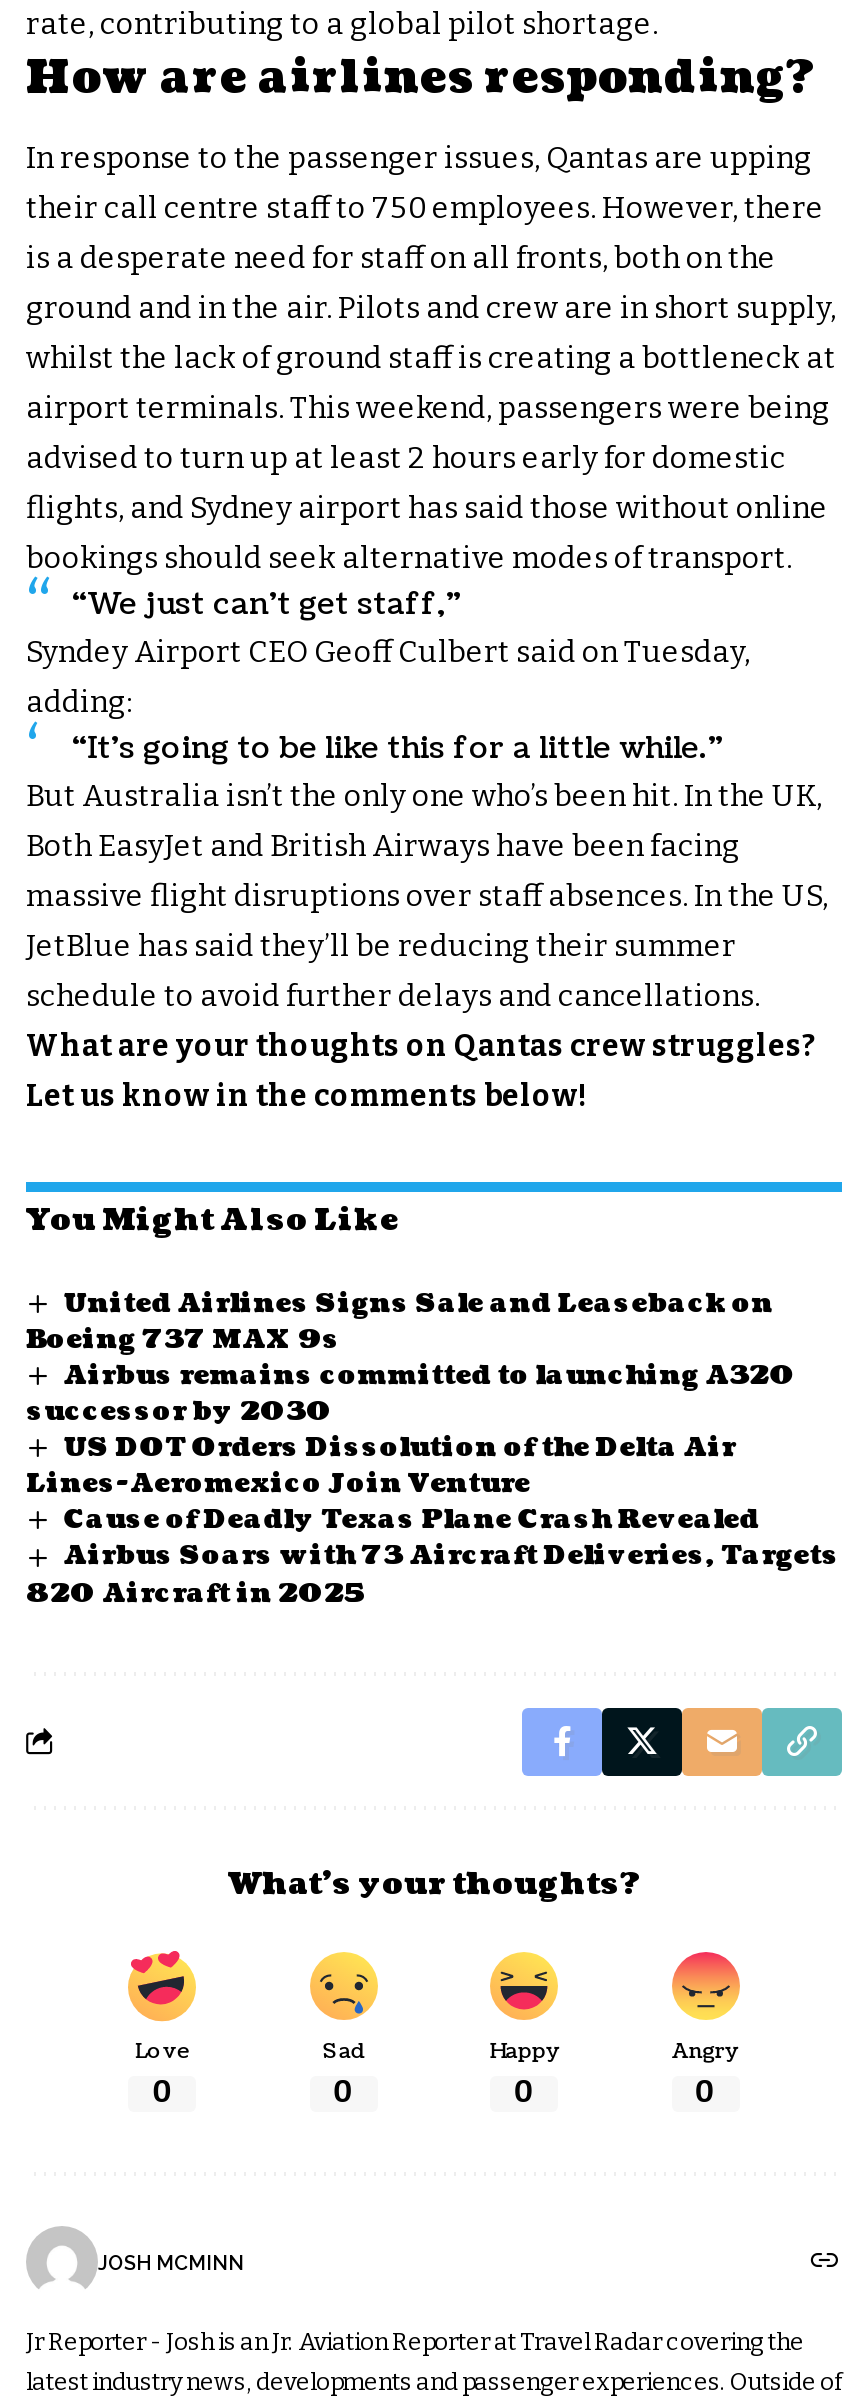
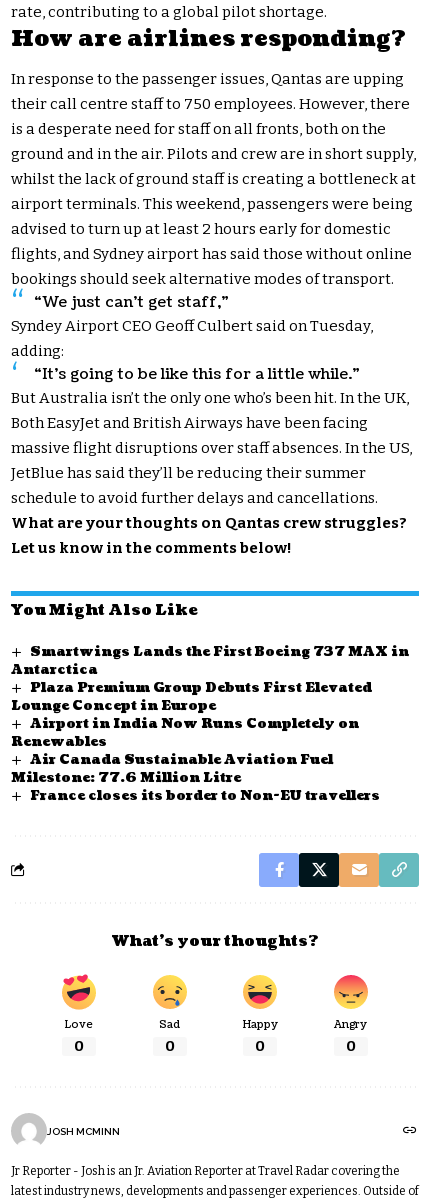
[26,1286,839,1611] United Airlines Signs Sale and Leaseback on | Boeing 737 MAX 9s | Airbus remains committed to launching A320 | successor by 2030 | US DOT Orders Dissolution of the Delta Air | Lines-Aeromexico Join Venture | Cause of Deadly Texas Plane Crash Revealed | Airbus Soars with 73 Aircraft Deliveries, Targets | 820 Aircraft in 2025 -> [11,643,409,805] Smartwings Lands the First Boeing 737 MAX in | Antarctica | Plaza Premium Group Debuts First Elevated | Lounge Concept in Europe | Airport in India Now Runs Completely on | Renewables | Air Canada Sustainable Aviation Fuel | Milestone: 77.6 Million Litre | France closes its border to Non-EU travellers

